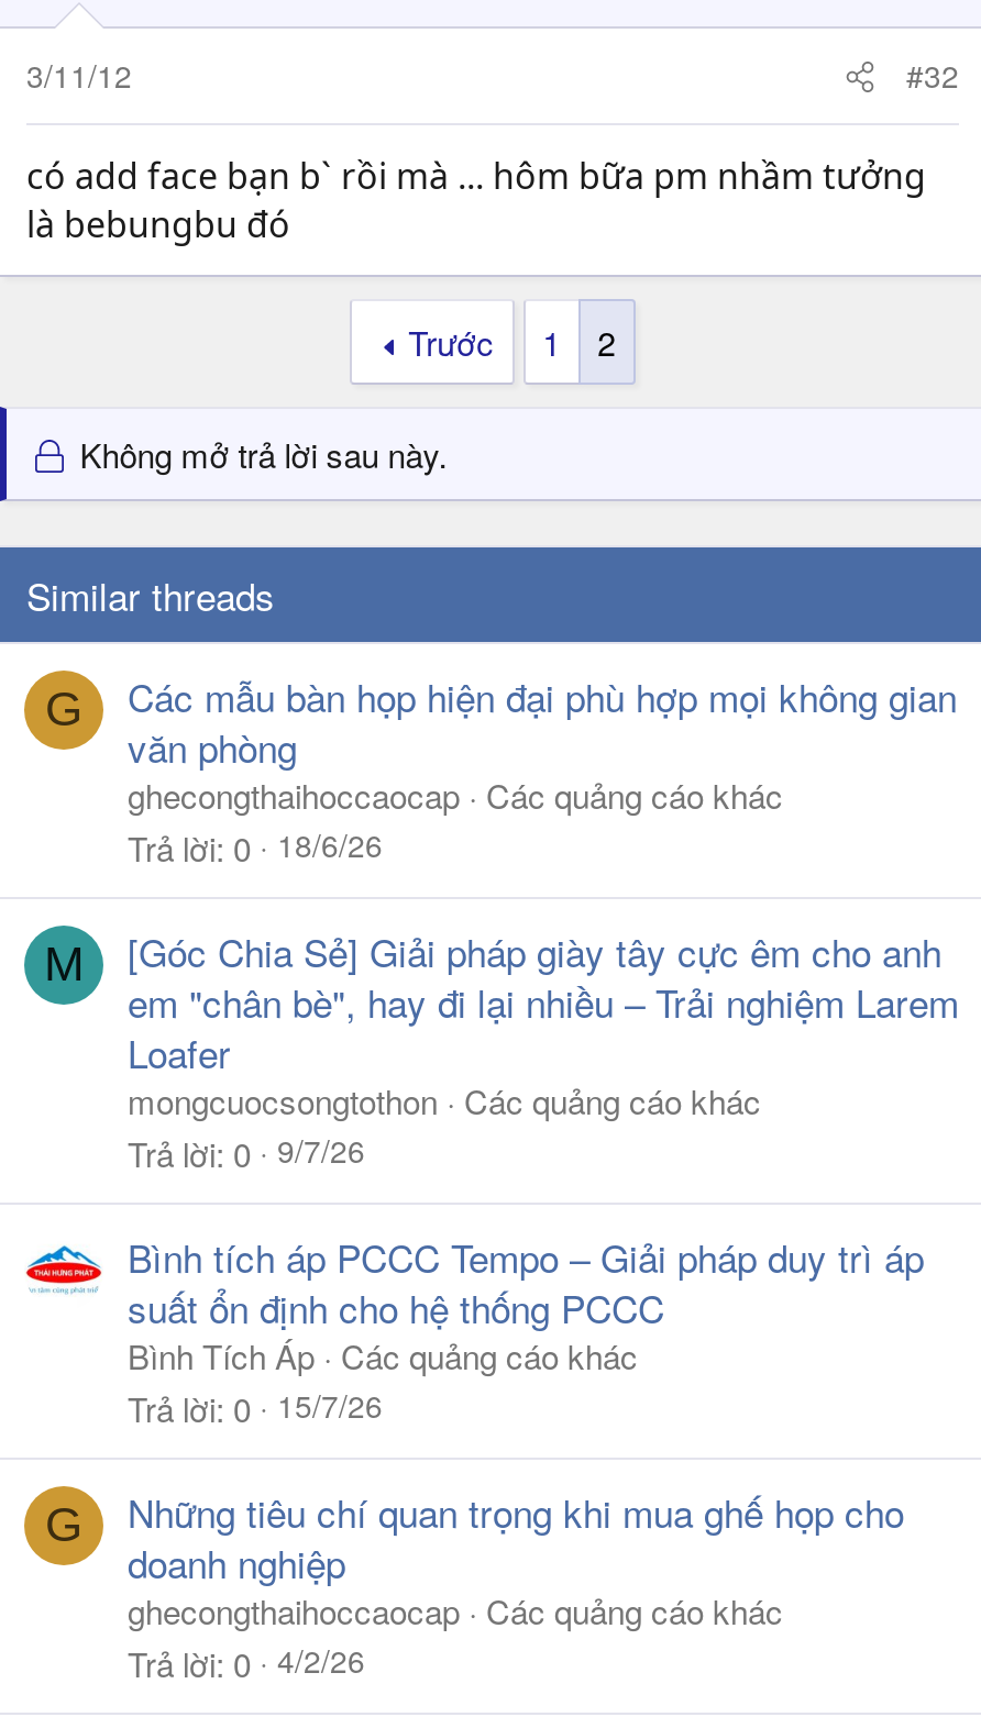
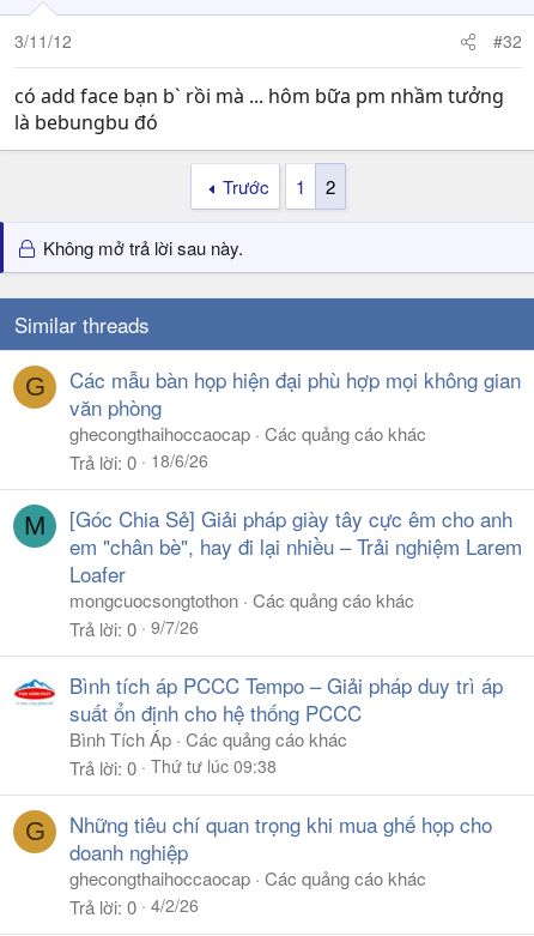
[128,1383,383,1432] Trả lời 0 15/7/26 -> [69,754,277,780] Trả lời 0 Thứ tư lúc 09:38

